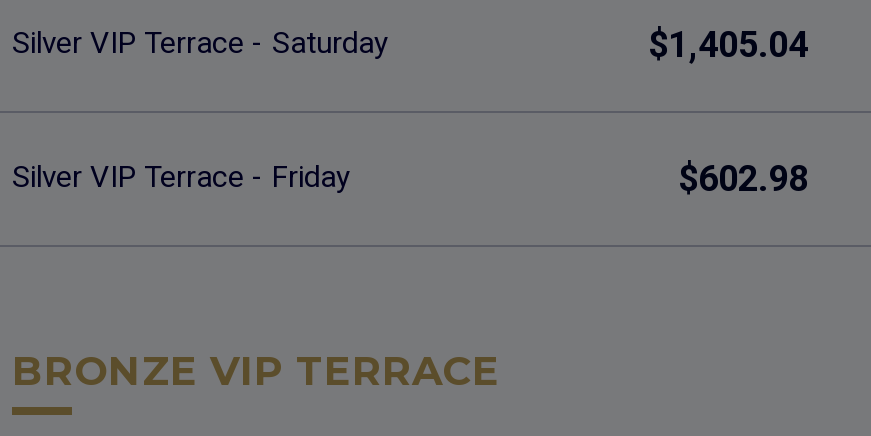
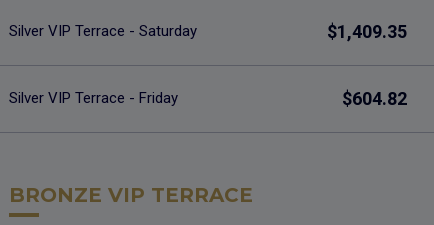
[648,24,808,66] $1,405.04 -> [327,21,407,42] $1,409.35
[678,158,808,200] $602.98 -> [342,88,407,109] $604.82

